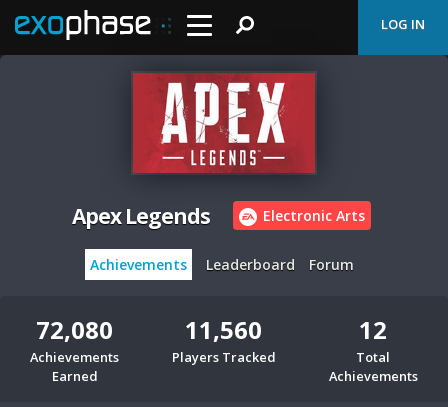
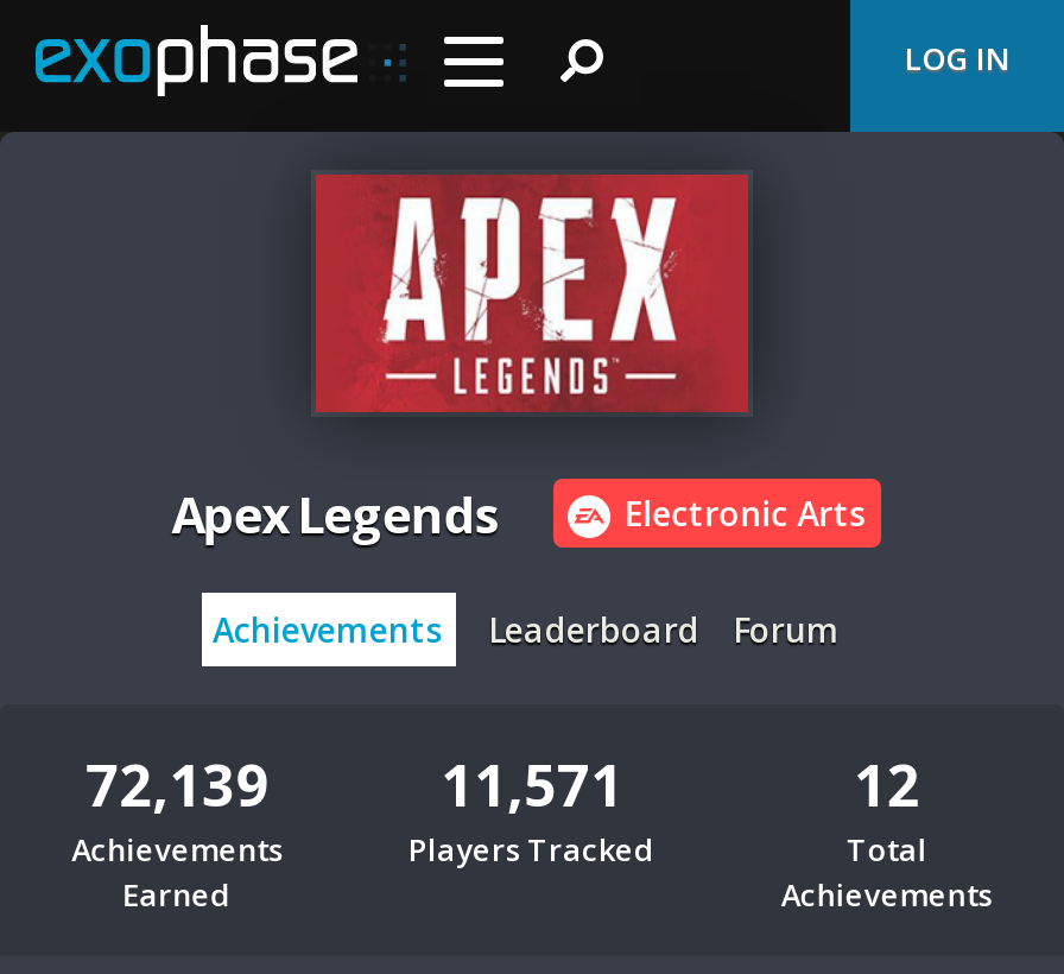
[36,313,113,346] 72,080 -> [86,745,269,823] 72,139
[185,313,262,346] 11,560 -> [441,745,623,823] 11,571

